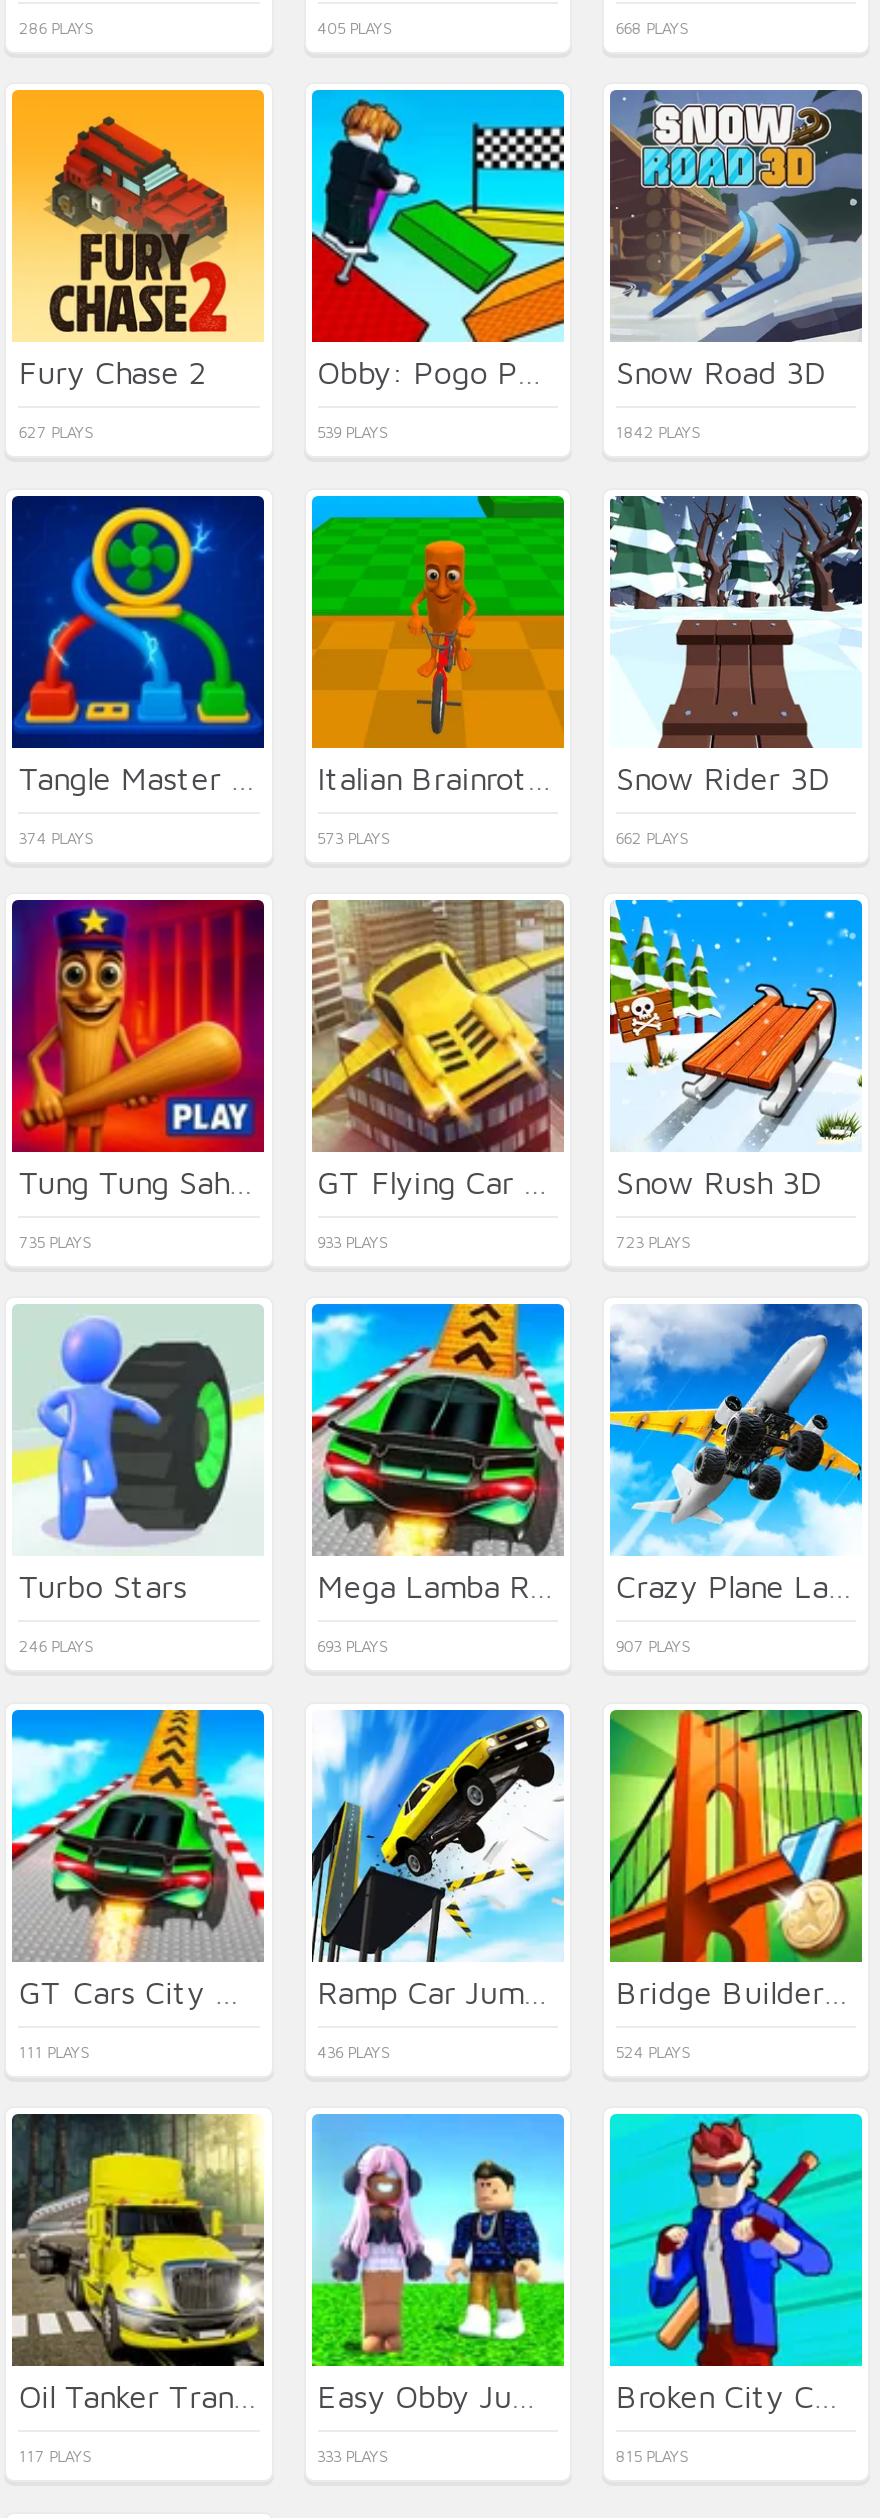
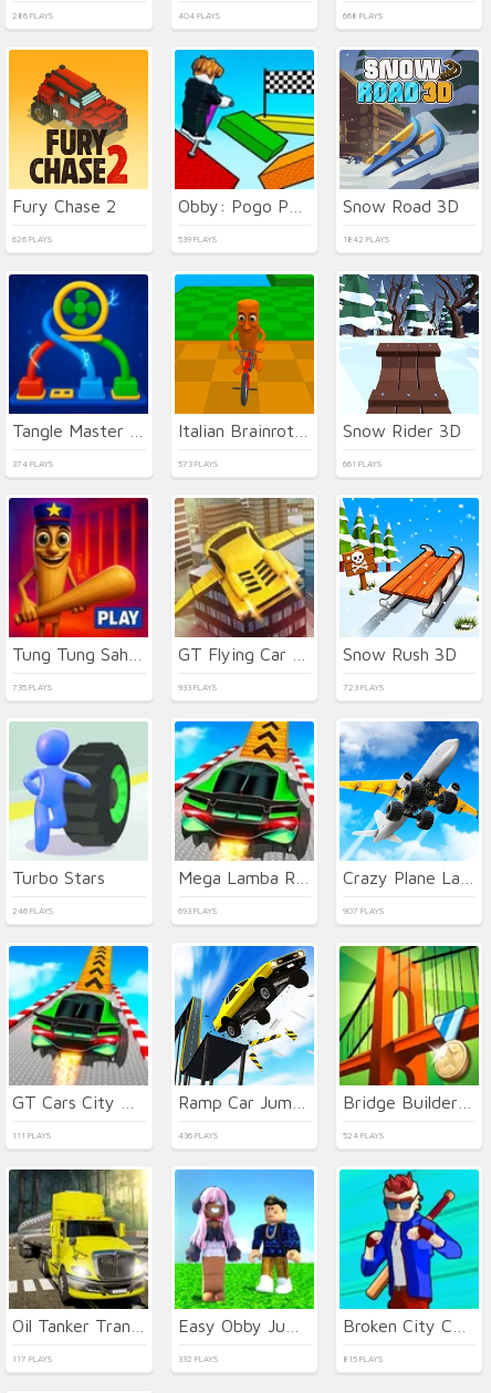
[317,18,391,38] 405 PLAYS -> [178,10,220,21] 404 PLAYS
[19,422,93,442] 627 PLAYS -> [13,234,52,245] 626 PLAYS
[616,827,688,847] 662 PLAYS -> [343,458,381,469] 661 PLAYS
[317,2447,387,2467] 333 PLAYS -> [178,1354,218,1365] 332 PLAYS

